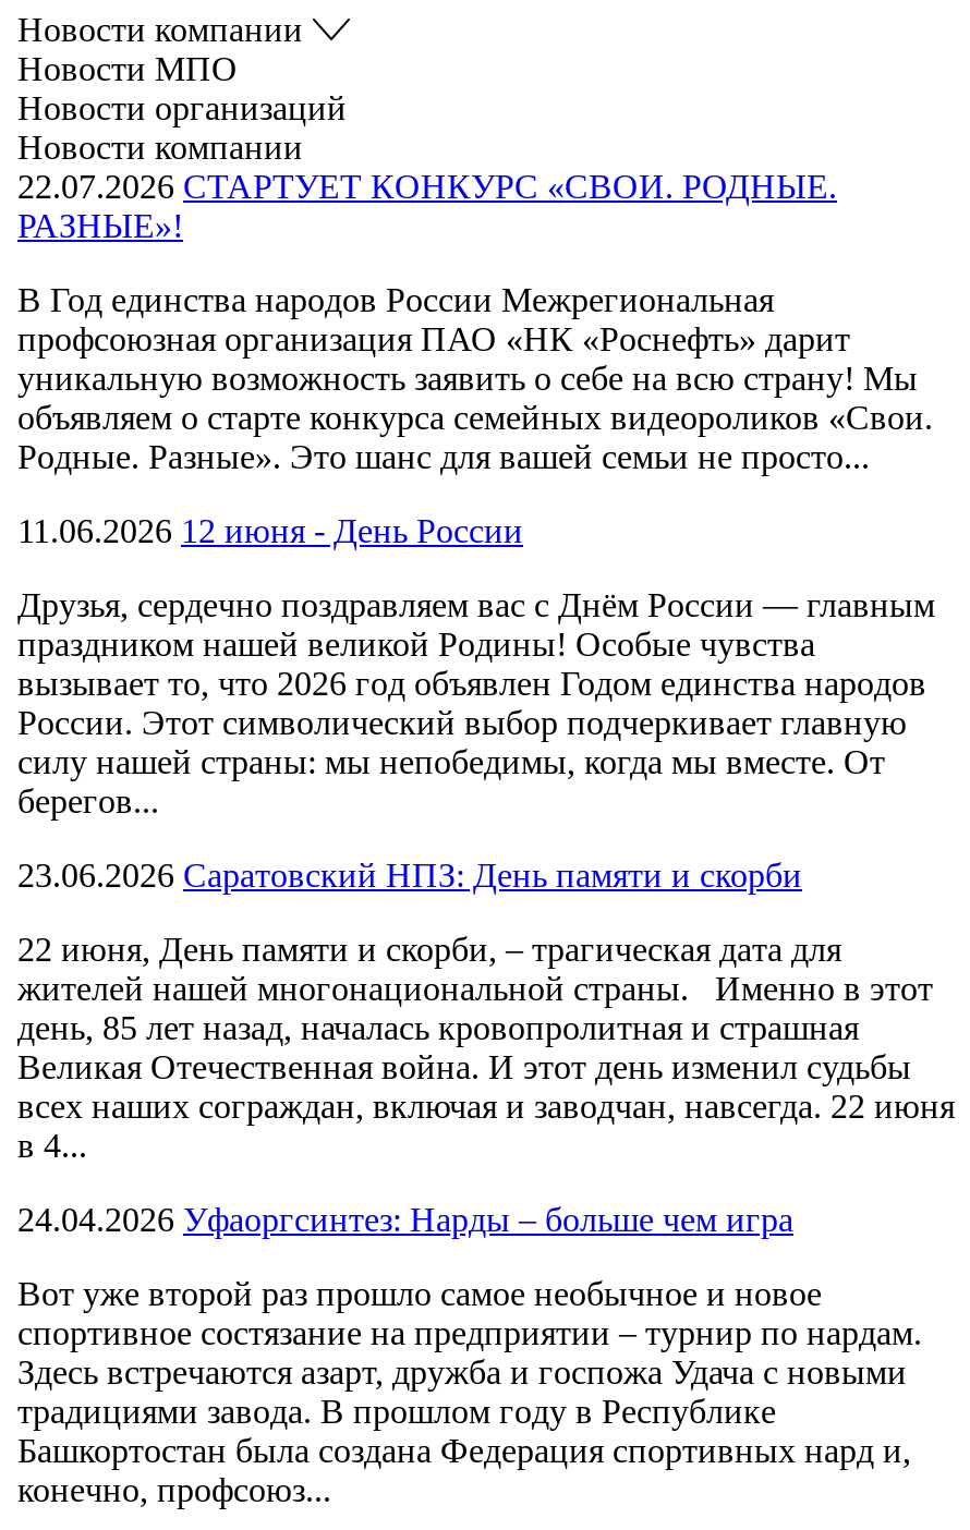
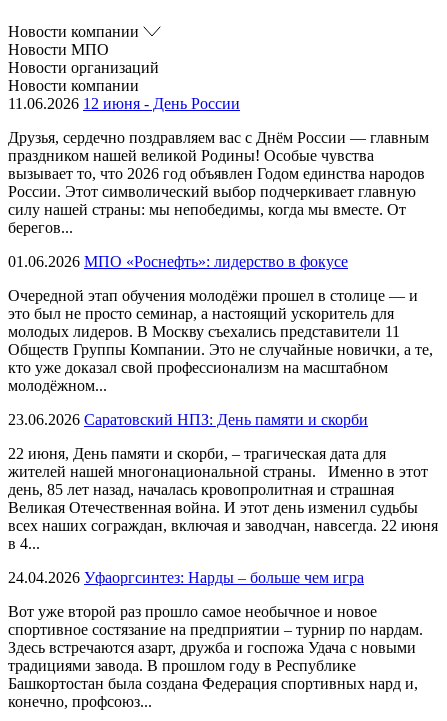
[17,168,933,475] 22.07.2026 СТАРТУЕТ КОНКУРС «СВОИ. РОДНЫЕ. | РАЗНЫЕ»! | В Год единства народов России Межрегиональная | профсоюзная организация ПАО «НК «Роснефть» дарит | уникальную возможность заявить о себе на всю страну! Мы | объявляем о старте конкурса семейных видеороликов «Свои. | Родные. Разные». Это шанс для вашей семьи не просто... -> none
moved [17,512,935,819] -> [8,95,429,236]: 11.06.2026 12 июня - День России | Друзья, сердечно поздравляем вас с Днём России — главным | праздником нашей великой Родины! Особые чувства | вызывает то, что 2026 год объявлен Годом единства народов | России. Этот символический выбор подчеркивает главную | силу нашей страны: мы непобедимы, когда мы вместе. От | берегов...
none -> [8,253,433,394] 01.06.2026 МПО «Роснефть»: лидерство в фокусе | Очередной этап обучения молодёжи прошел в столице — и | это был не просто семинар, а настоящий ускоритель для | молодых лидеров. В Москву съехались представители 11 | Обществ Группы Компании. Это не случайные новички, а те, | кто уже доказал свой профессионализм на масштабном | молодёжном...

